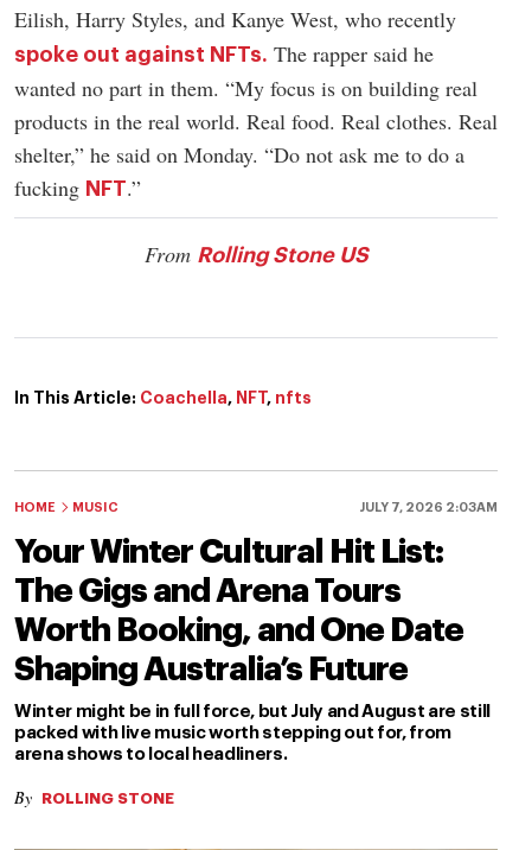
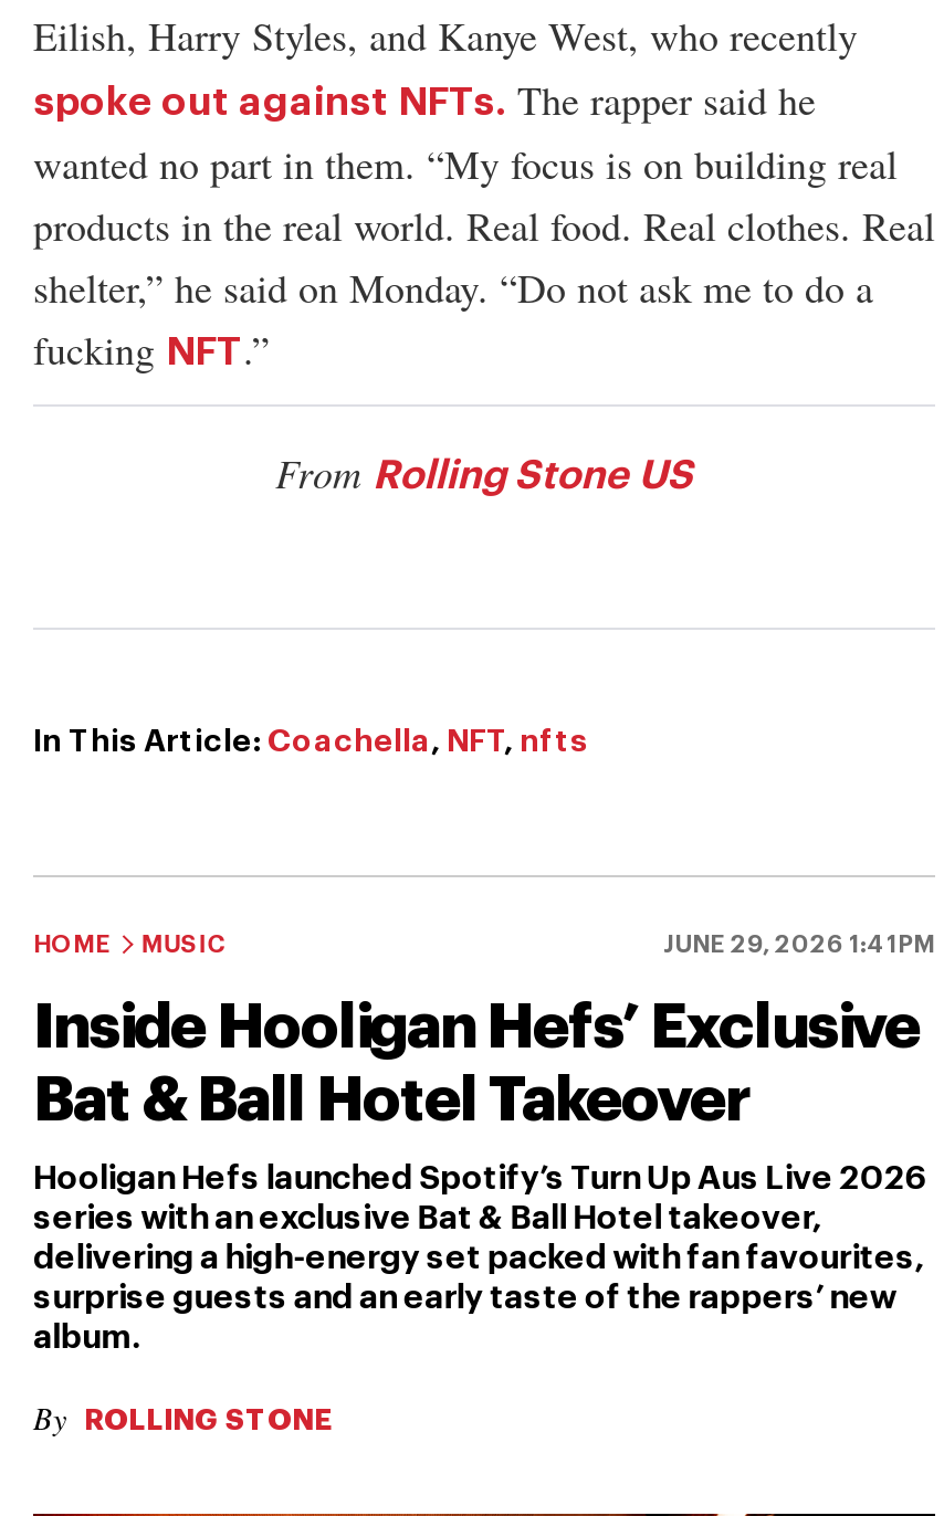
[359,501,498,514] JULY 7, 2026 2:03AM -> [663,933,935,957] JUNE 29, 2026 1:41PM
[14,536,463,686] Your Winter Cultural Hit List: | The Gigs and Arena Tours | Worth Booking, and One Date | Shaping Australia’s Future -> [33,997,920,1132] Inside Hooligan Hefs’ Exclusive | Bat & Ball Hotel Takeover
[14,703,491,764] Winter might be in full force, but July and August are still | packed with live music worth stepping out for, from | arena shows to local headliners. -> [33,1163,927,1355] Hooligan Hefs launched Spotify’s Turn Up Aus Live 2026 | series with an exclusive Bat & Ball Hotel takeover, | delivering a high-energy set packed with fan favourites, | surprise guests and an early taste of the rappers’ new | album.

